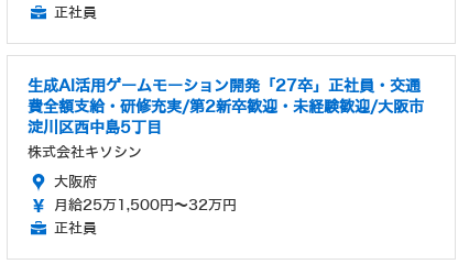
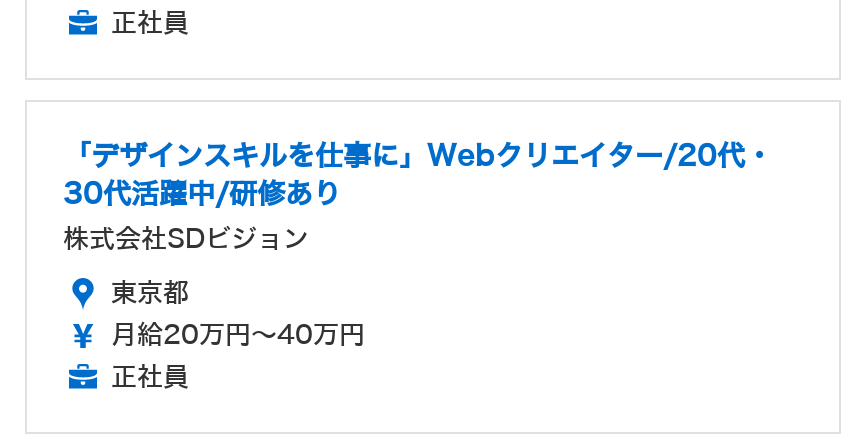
[28,78,424,137] 生成AI活用ゲームモーション開発「27卒」正社員・交通 | 費全額支給・研修充実/第2新卒歓迎・未経験歓迎/大阪市 | 淀川区西中島5丁目 -> [63,143,773,211] 「デザインスキルを仕事に」Webクリエイター/20代・ | 30代活躍中/研修あり
[28,144,142,161] 株式会社キソシン -> [63,225,309,255] 株式会社SDビジョン
[54,174,237,214] 大阪府 | 月給25万1,500円～32万円 -> [111,279,365,351] 東京都 | 月給20万円～40万円

